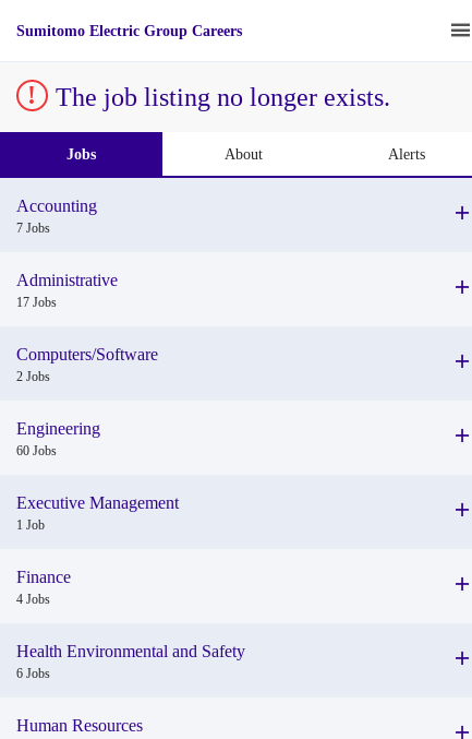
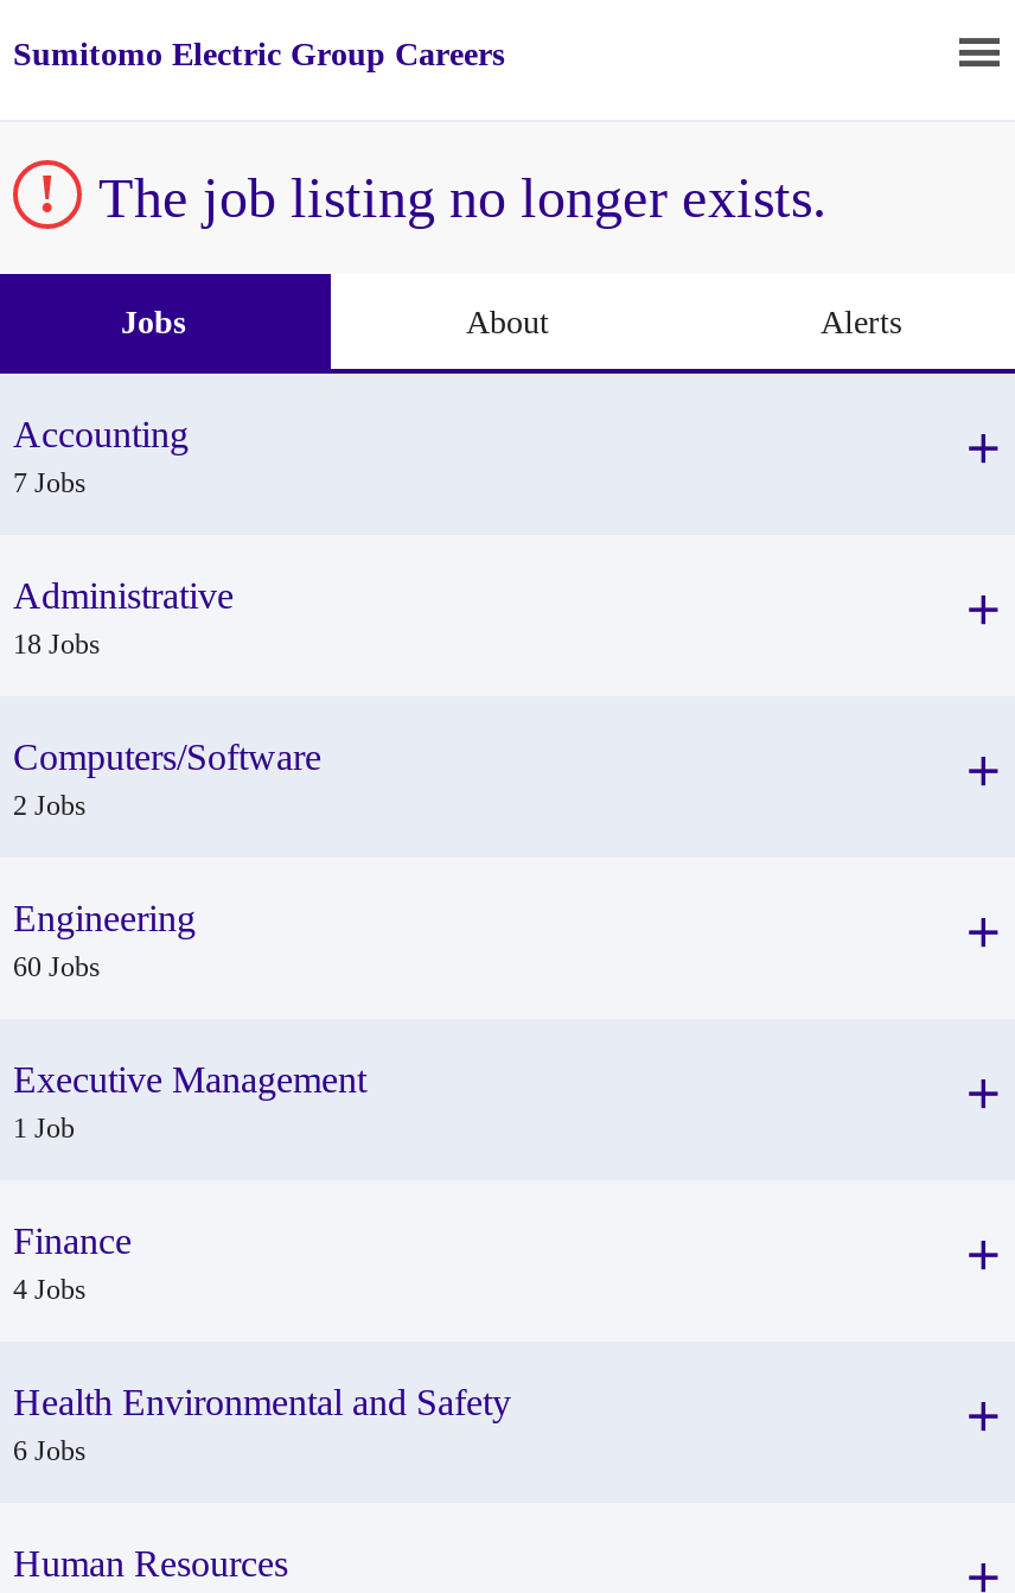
[16,295,57,310] 17 Jobs -> [13,627,101,661] 18 Jobs

